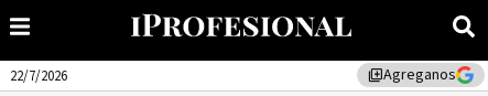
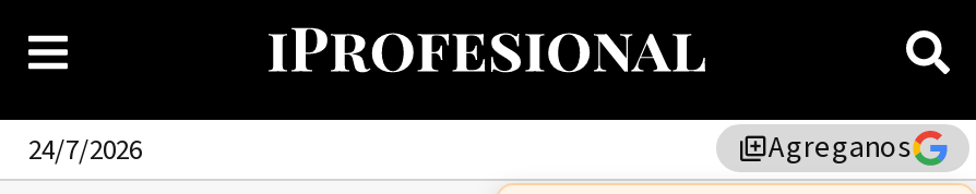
[10,67,67,86] 22/7/2026 -> [28,133,142,170] 24/7/2026

